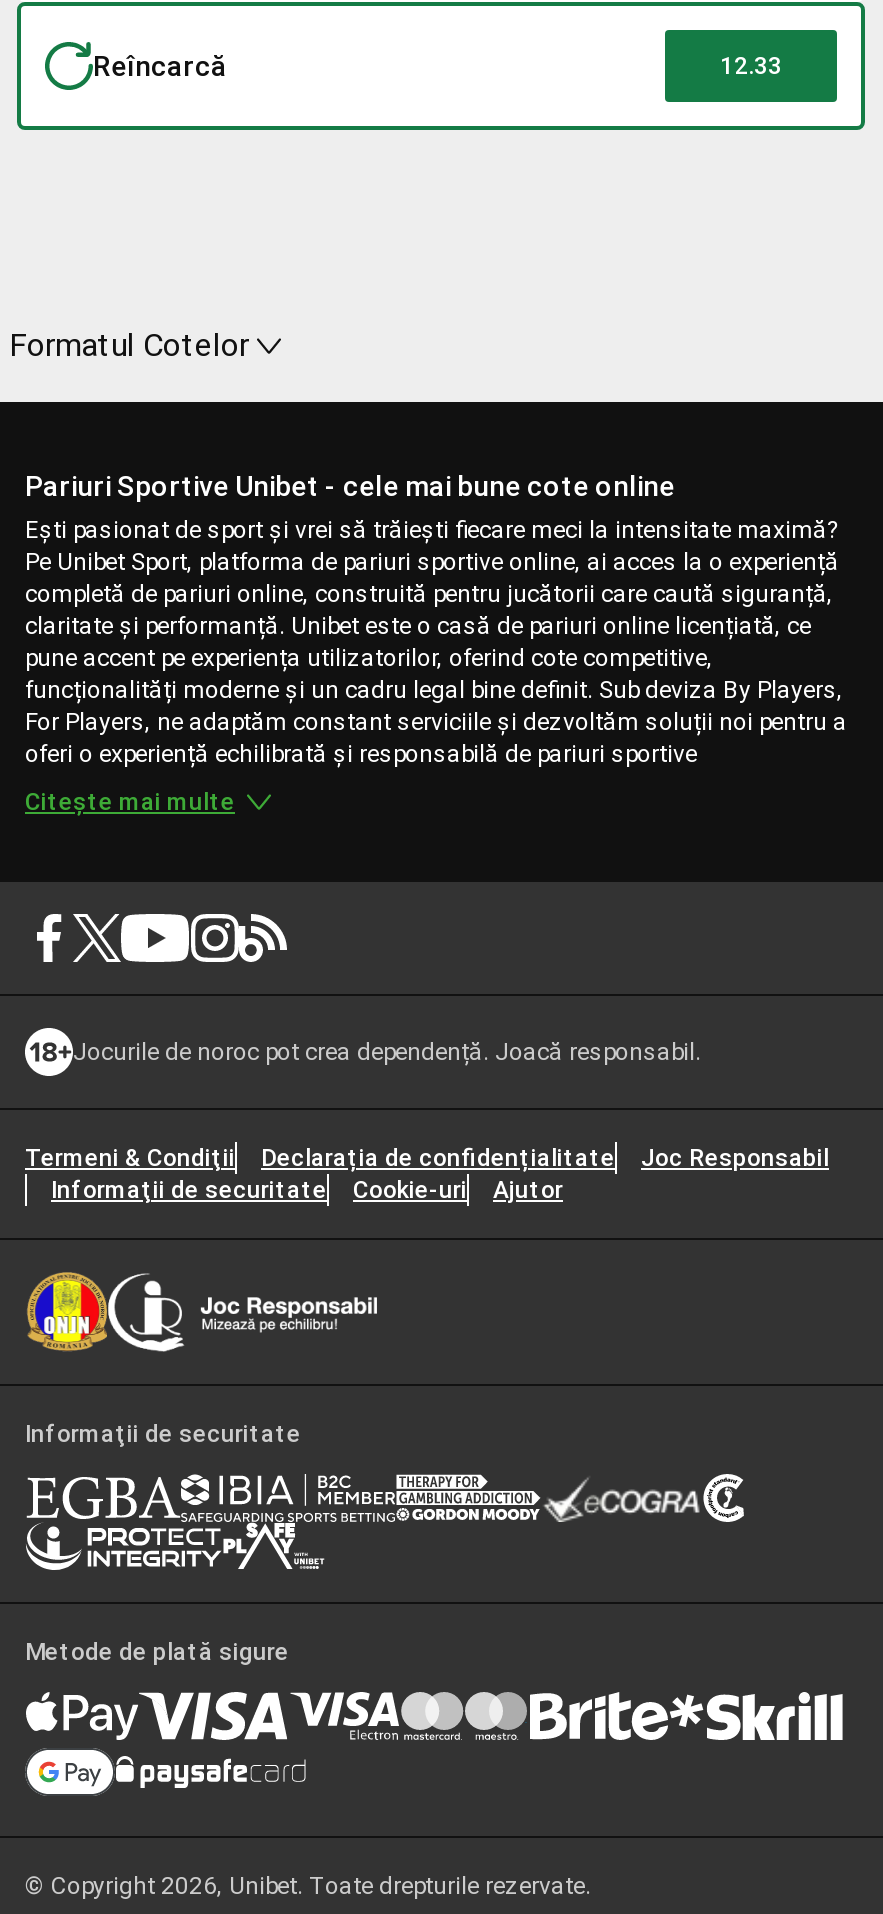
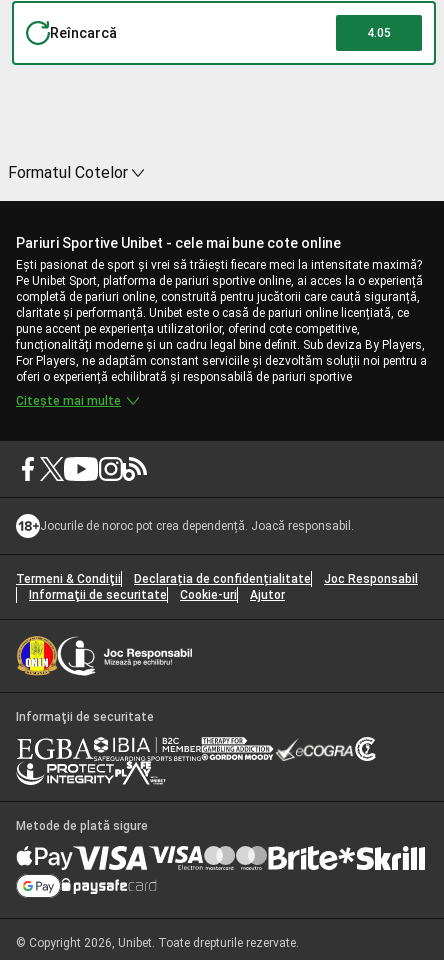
[720,52,782,80] 12.33 -> [367,26,391,40] 4.05

